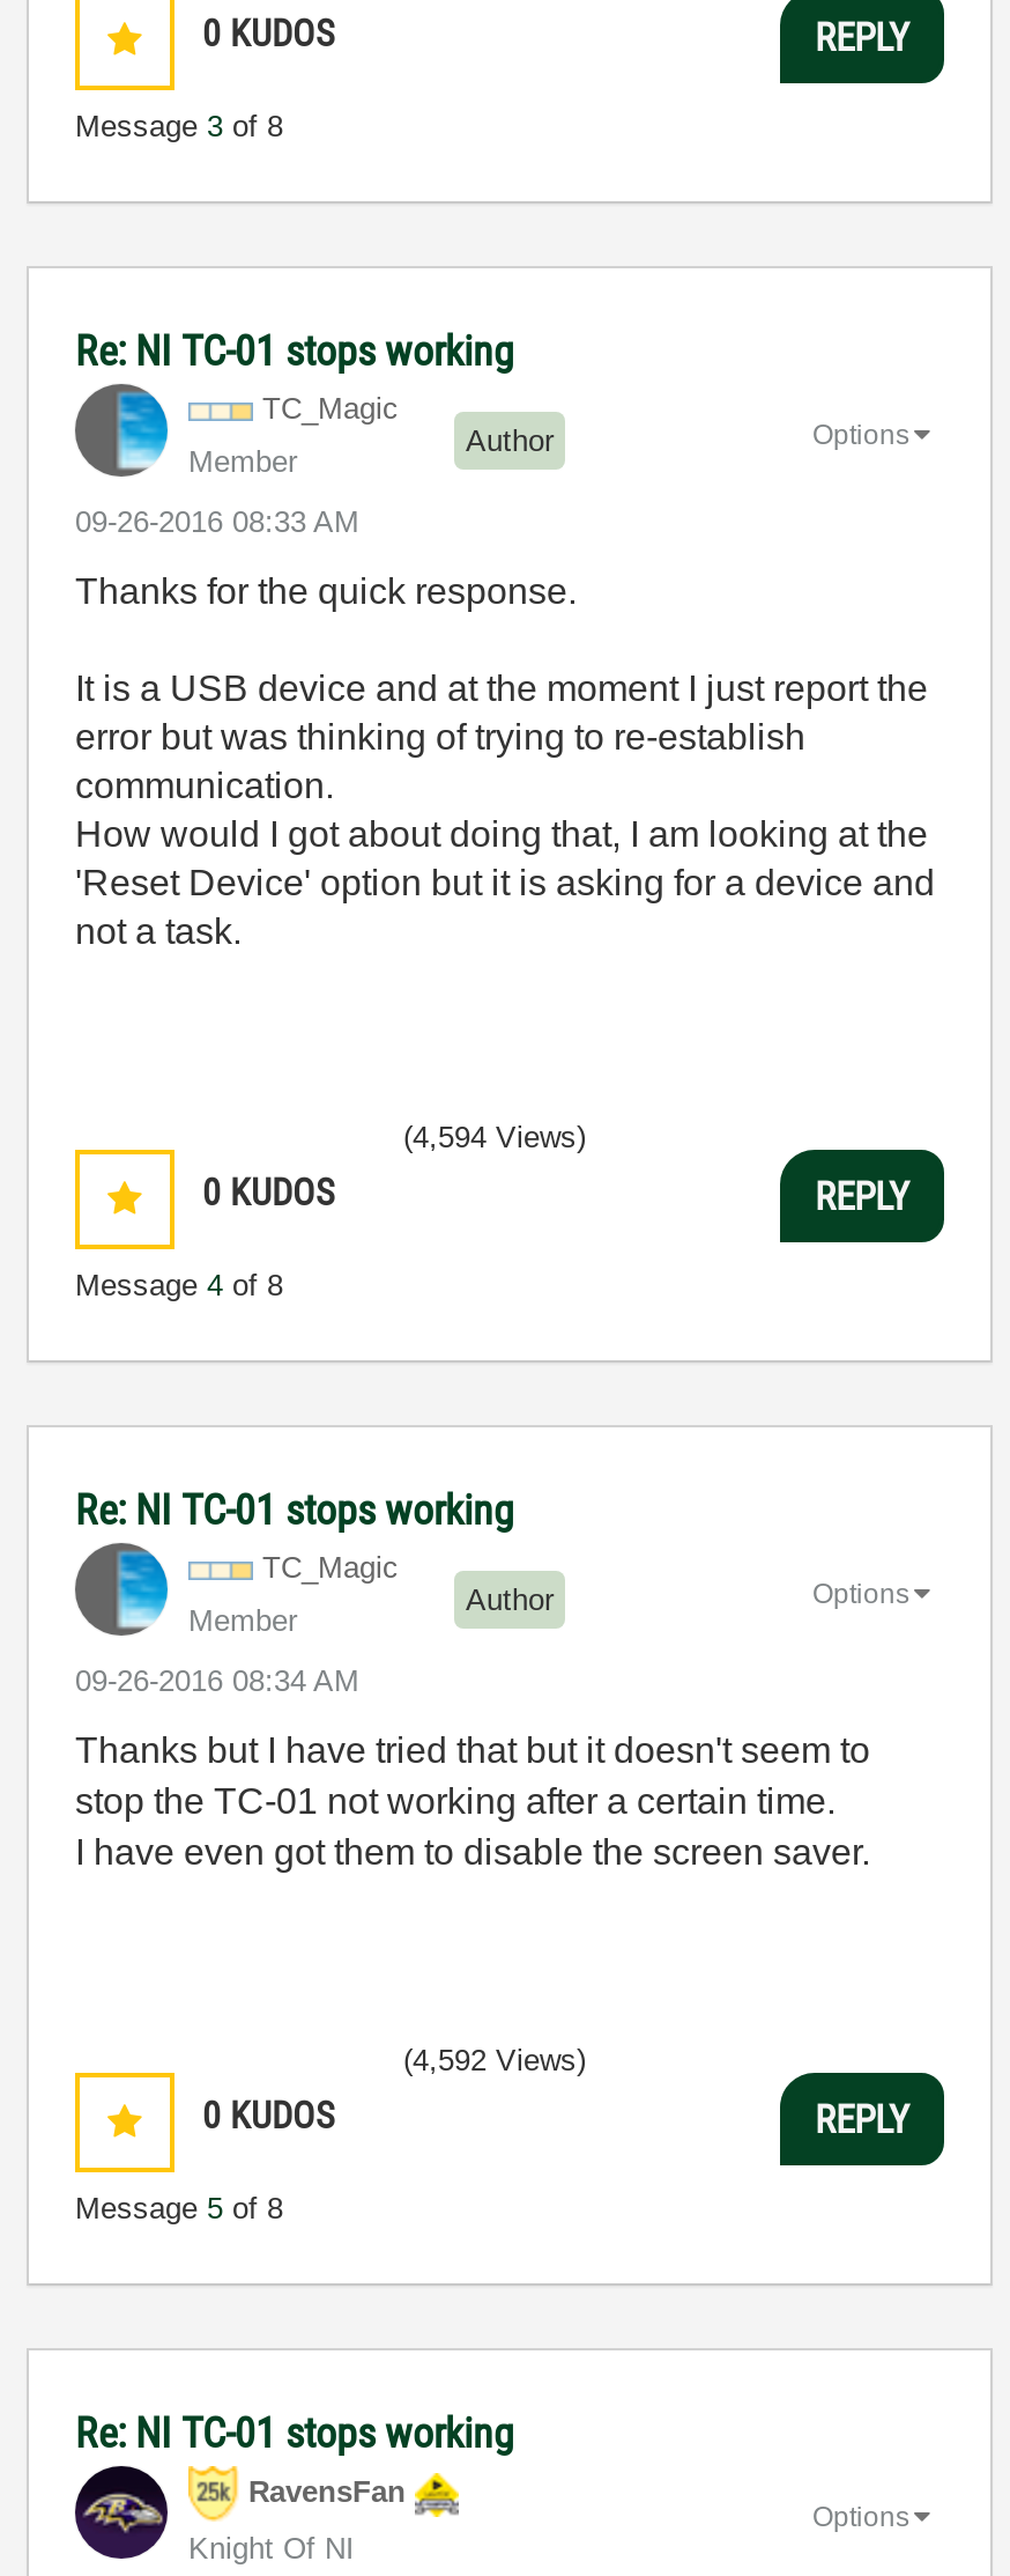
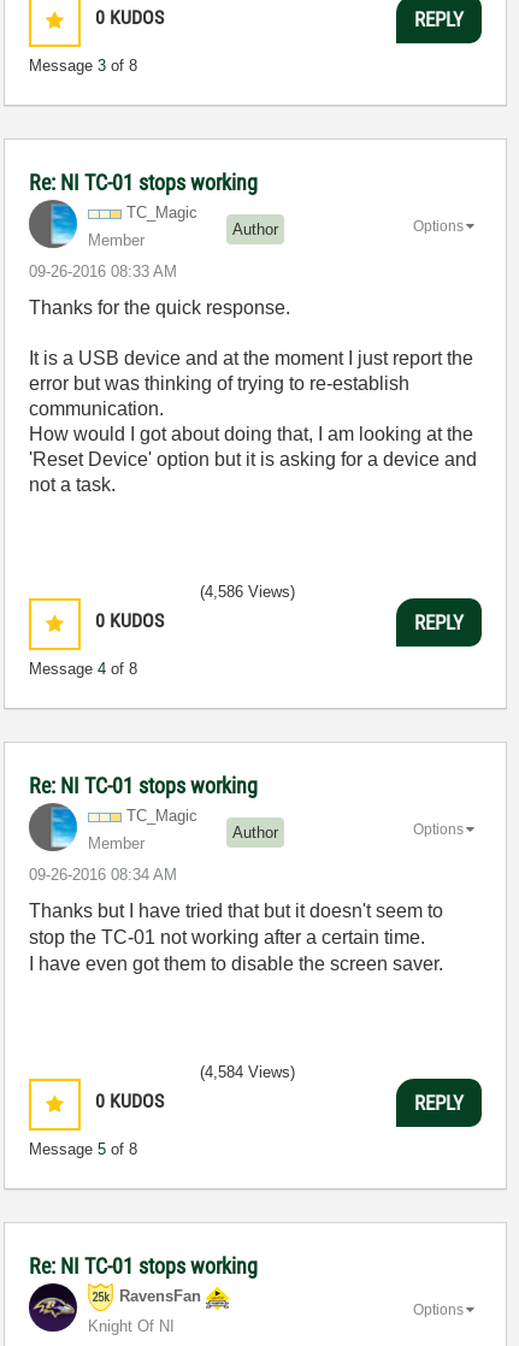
[403,1120,586,1154] (4,594 Views) -> [200,583,295,601] (4,586 Views)
[403,2043,586,2077] (4,592 Views) -> [200,1063,295,1081] (4,584 Views)

